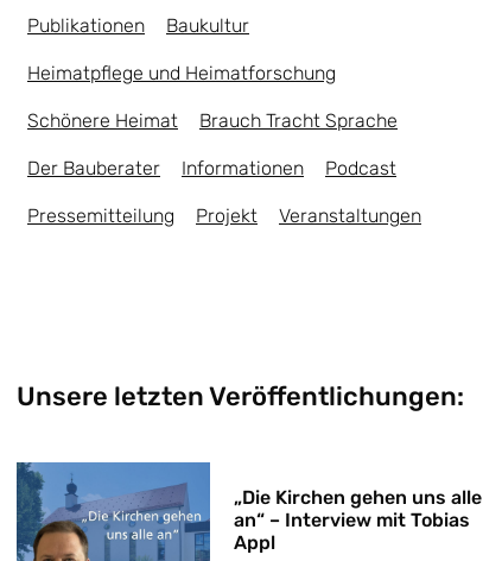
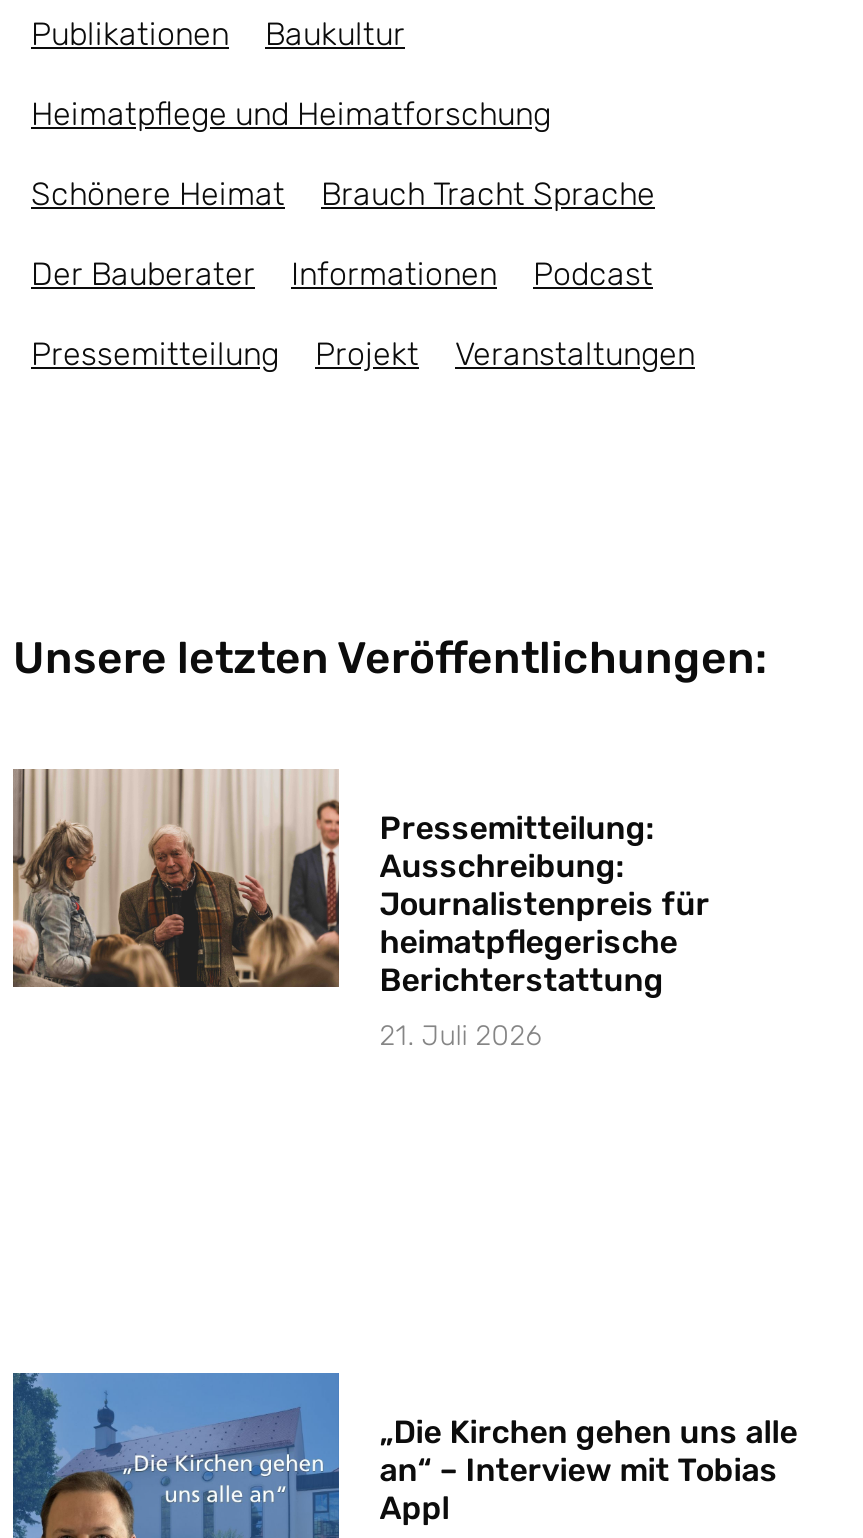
none -> [11,768,709,1053] [image] | Pressemitteilung: | Ausschreibung: | Journalistenpreis für | heimatpflegerische | Berichterstattung | 21. Juli 2026

